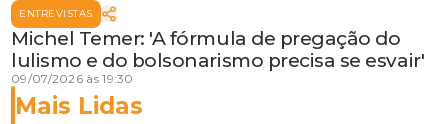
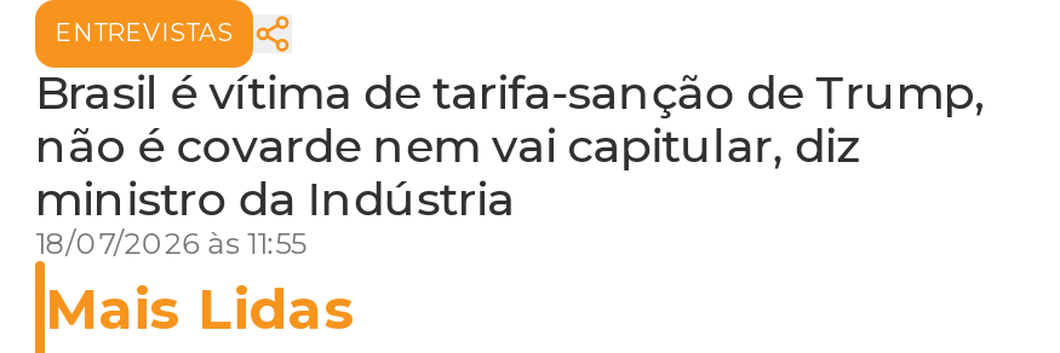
[11,27,424,86] Michel Temer: 'A fórmula de pregação do | lulismo e do bolsonarismo precisa se esvair' | 09/07/2026 às 19:30 -> [35,66,985,262] Brasil é vítima de tarifa-sanção de Trump, | não é covarde nem vai capitular, diz | ministro da Indústria | 18/07/2026 às 11:55

